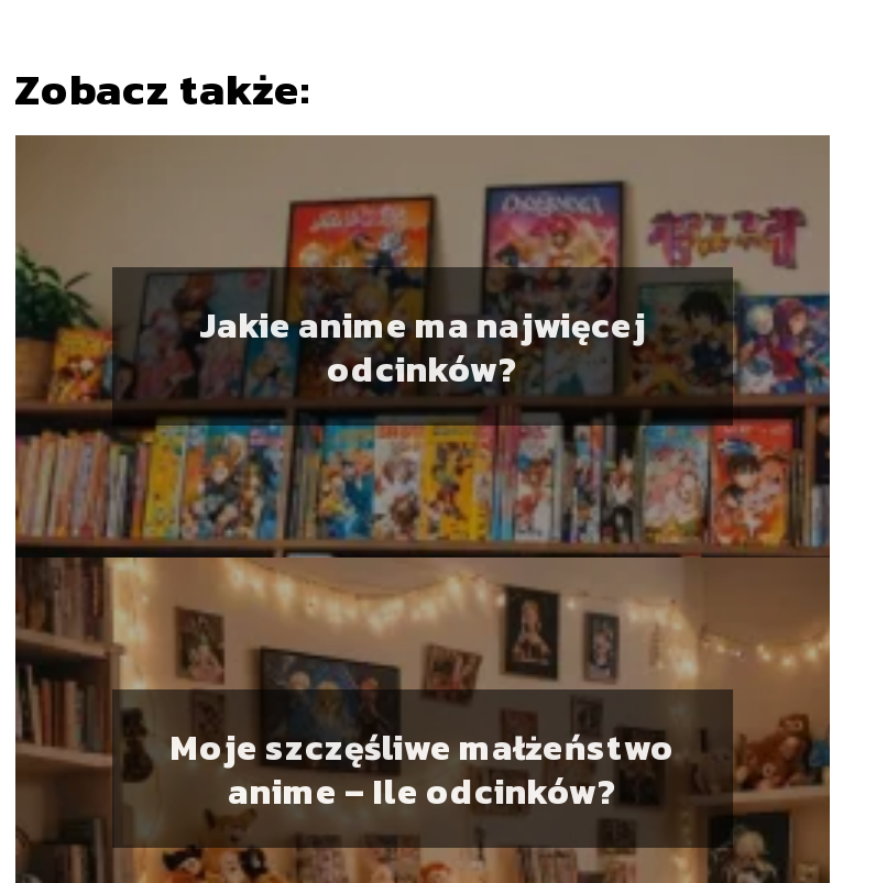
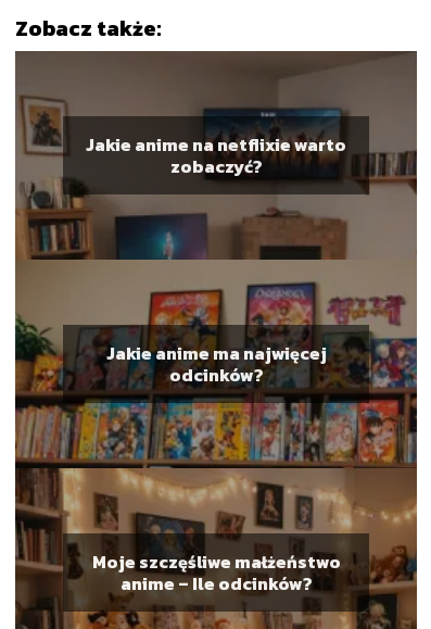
none -> [14,52,418,261] [image] | Jakie anime na netflixie warto | zobaczyć?

